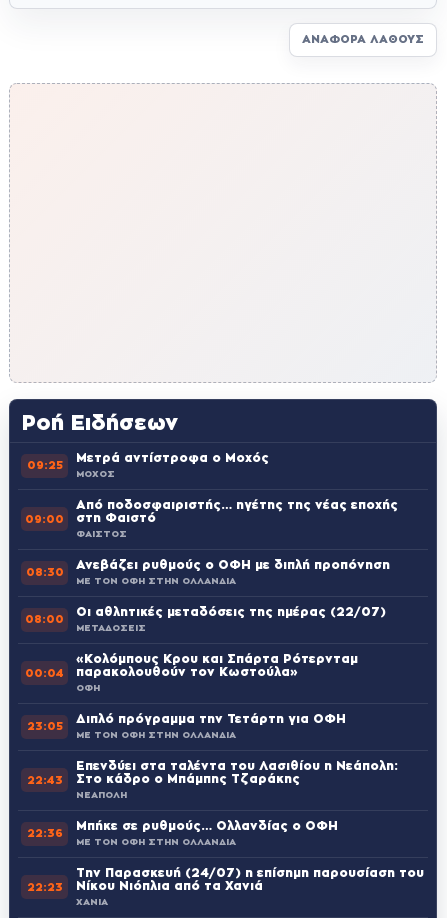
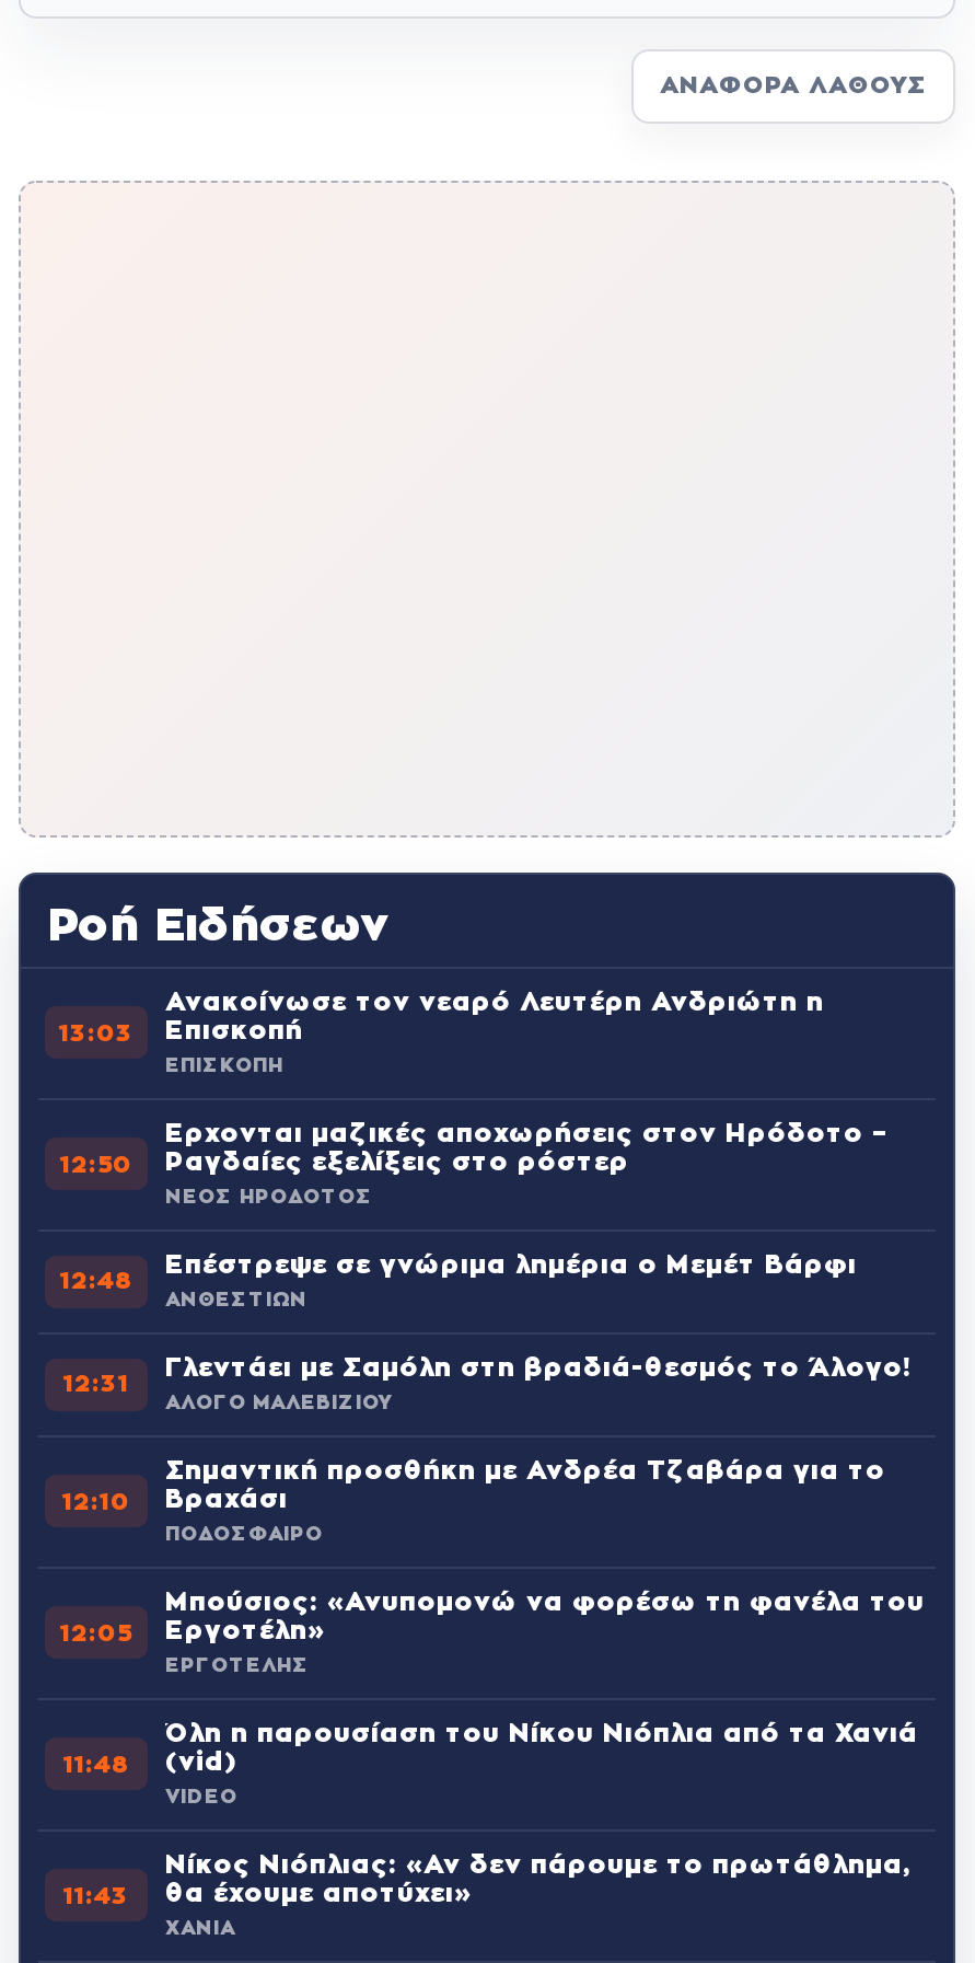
[76,451,269,479] Μετρά αντίστροφα ο Μοχός | ΜΟΧΟΣ -> [165,986,824,1076] Ανακοίνωσε τον νεαρό Λευτέρη Ανδριώτη η | Επισκοπή | ΕΠΙΣΚΟΠΗ
[26,459,62,471] 09:25 -> [59,1019,134,1046] 13:03
[25,498,398,578] Από ποδοσφαιριστής… ηγέτης της νέας εποχής | στη Φαιστό | ΦΑΙΣΤΟΣ | 08:30 -> [60,1118,887,1294] Έρχονται μαζικές αποχωρήσεις στον Ηρόδοτο – | Ραγδαίες εξελίξεις στο ρόστερ | ΝΕΟΣ ΗΡΟΔΟΤΟΣ | 12:48
[25,513,64,525] 09:00 -> [60,1151,132,1177] 12:50
[25,558,390,625] Ανεβάζει ρυθμούς ο ΟΦΗ με διπλή προπόνηση | ΜΕ ΤΟΝ ΟΦΗ ΣΤΗΝ ΟΛΛΑΝΔΙΑ | 08:00 -> [63,1249,857,1397] Επέστρεψε σε γνώριμα λημέρια ο Μεμέτ Βάρφι | ΑΝΘΕΣΤΙΩΝ | 12:31
[76,605,386,633] Οι αθλητικές μεταδόσεις της ημέρας (22/07) | ΜΕΤΑΔΟΣΕΙΣ -> [165,1352,912,1413] Γλεντάει με Σαμόλη στη βραδιά-θεσμός το Άλογο! | ΑΛΟΓΟ ΜΑΛΕΒΙΖΙΟΥ
[26,652,358,732] «Κολόμπους Κρου και Σπάρτα Ρότερνταμ | παρακολουθούν τον Κωστούλα» | ΟΦΗ | 23:05 -> [165,1455,885,1545] Σημαντική προσθήκη με Ανδρέα Τζαβάρα για το | Βραχάσι | ΠΟΔΟΣΦΑΙΡΟ
[25,667,64,679] 00:04 -> [62,1488,130,1514] 12:10
[76,712,346,740] Διπλό πρόγραμμα την Τετάρτη για ΟΦΗ | ΜΕ ΤΟΝ ΟΦΗ ΣΤΗΝ ΟΛΛΑΝΔΙΑ -> [60,1619,132,1646] 12:05
[26,759,398,839] Επενδύει στα ταλέντα του Λασιθίου η Νεάπολη: | Στο κάδρο ο Μπάμπης Τζαράκης | ΝΕΑΠΟΛΗ | 22:36 -> [63,1751,129,1777] 11:48
[26,774,62,786] 22:43 -> [165,1586,925,1676] Μπούσιος: «Ανυπομονώ να φορέσω τη φανέλα του | Εργοτέλη» | ΕΡΓΟΤΕΛΗΣ
[76,819,338,847] Μπήκε σε ρυθμούς… Ολλανδίας ο ΟΦΗ | ΜΕ ΤΟΝ ΟΦΗ ΣΤΗΝ ΟΛΛΑΝΔΙΑ -> [165,1718,918,1808] Όλη η παρουσίαση του Νίκου Νιόπλια από τα Χανιά | (vid) | VIDEO
[76,866,424,892] Την Παρασκευή (24/07) η επίσημη παρουσίαση του | Νίκου Νιόπλια από τα Χανιά -> [165,1849,912,1906] Νίκος Νιόπλιας: «Αν δεν πάρουμε το πρωτάθλημα, | θα έχουμε αποτύχει»
[26,881,62,893] 22:23 -> [63,1882,129,1908] 11:43

